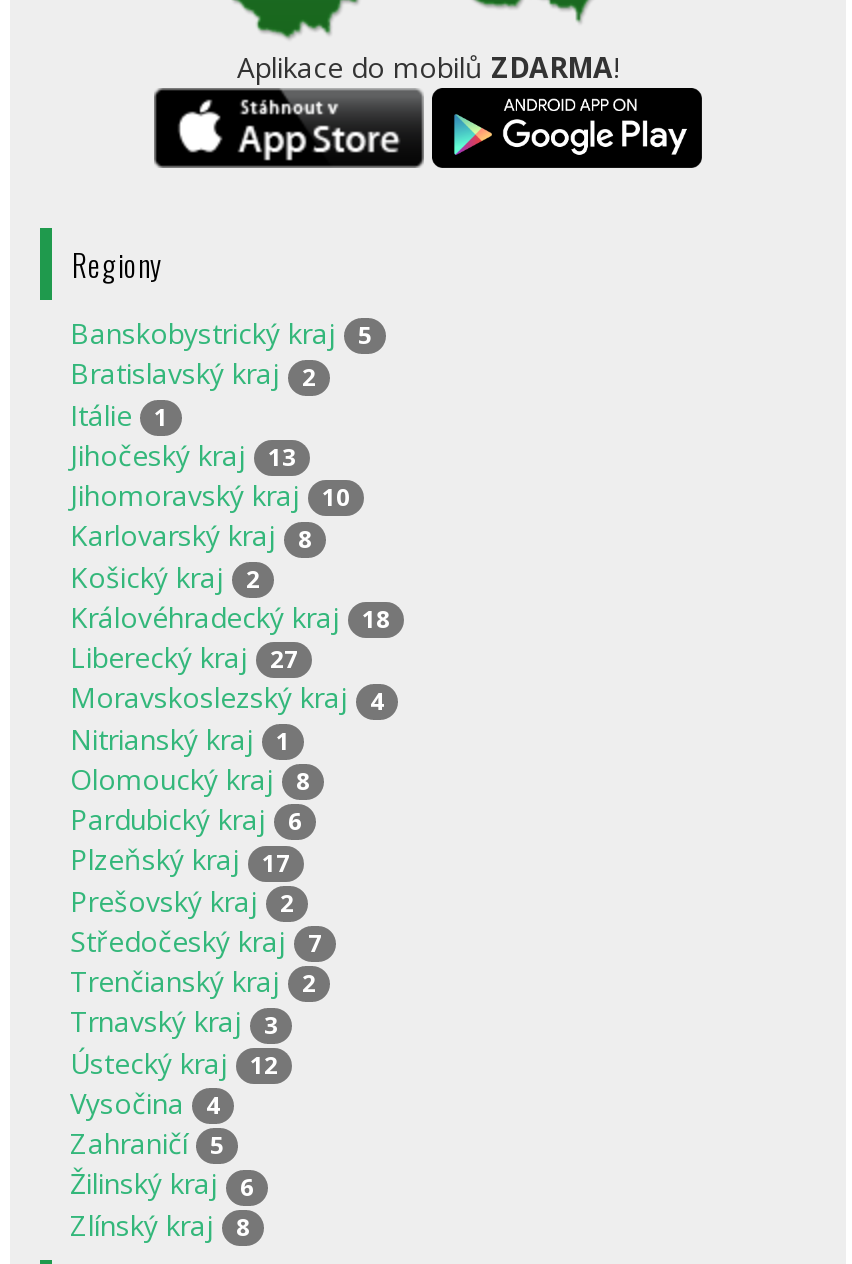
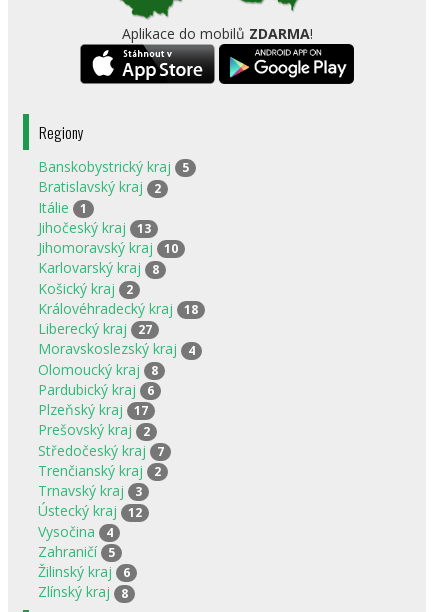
[70,719,290,758] Nitrianský kraj | 1 -> none

